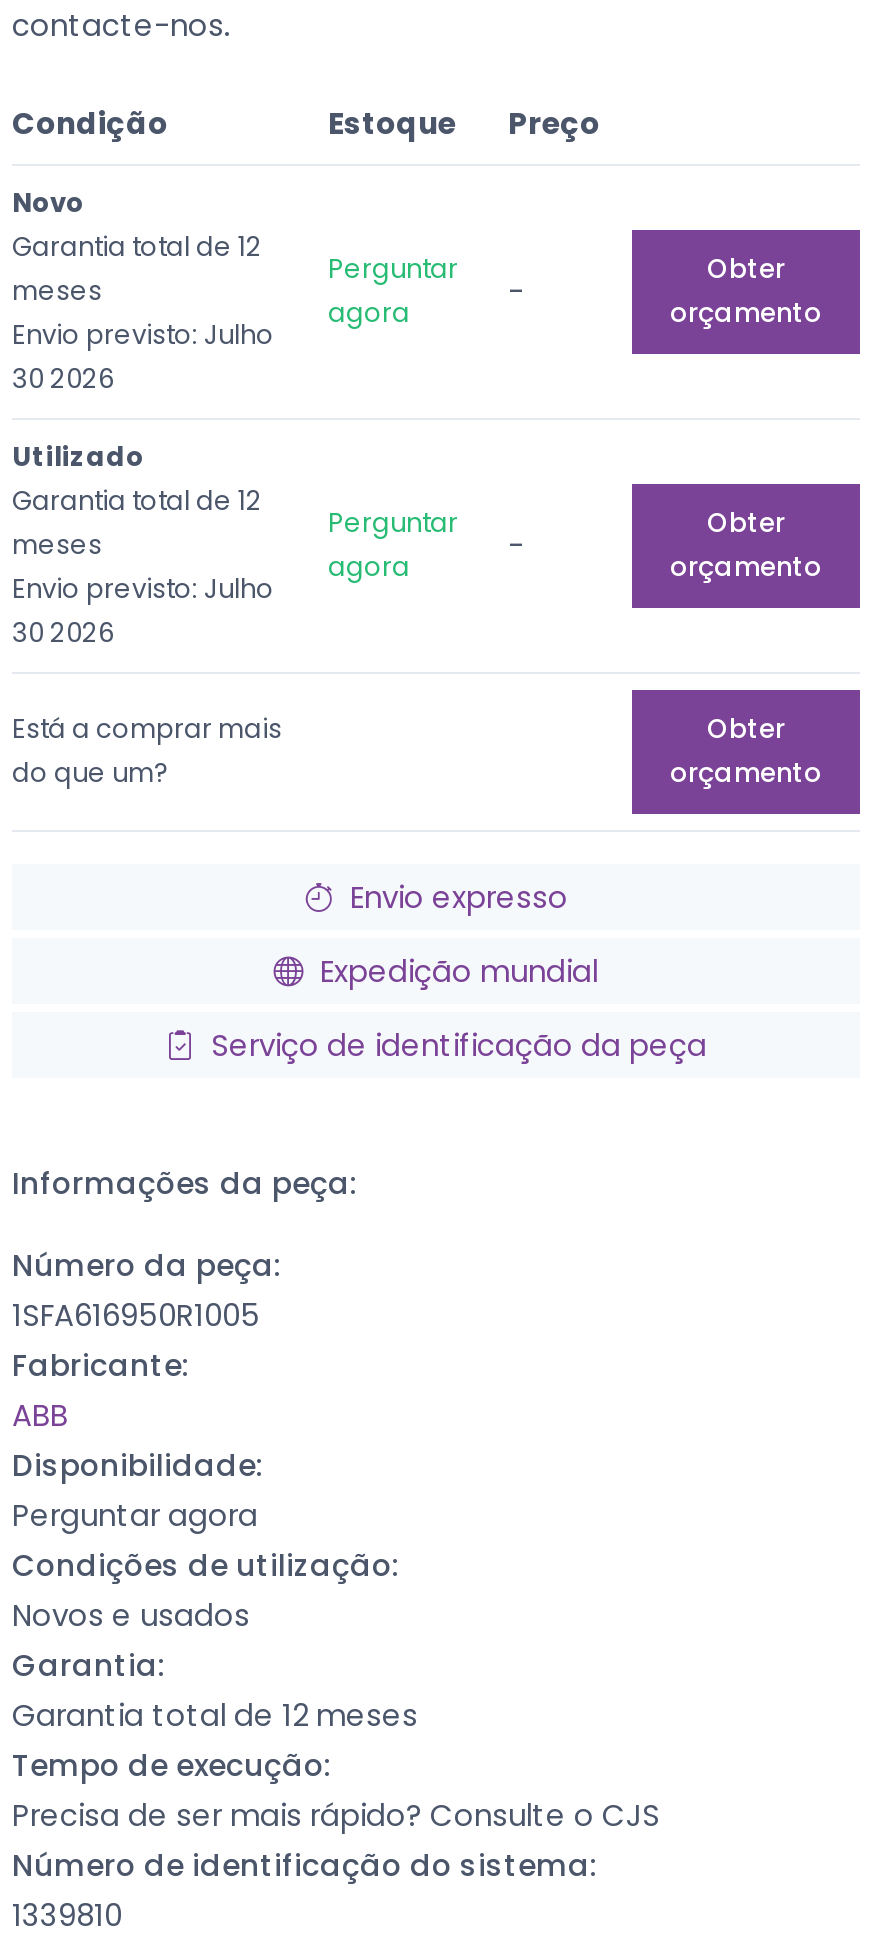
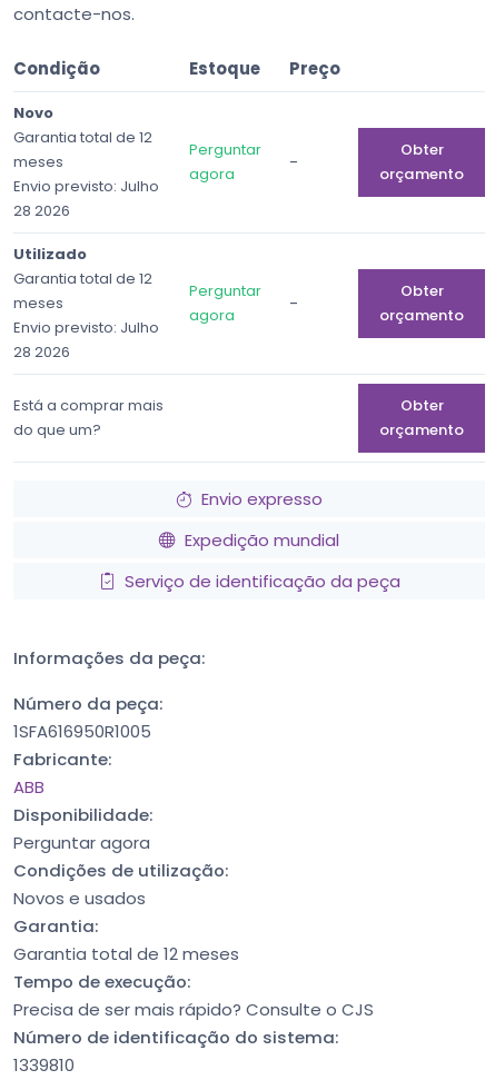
[12,361,114,399] 30 2026 -> [13,201,70,222] 28 2026
[12,615,114,653] 30 2026 -> [13,342,70,363] 28 2026

